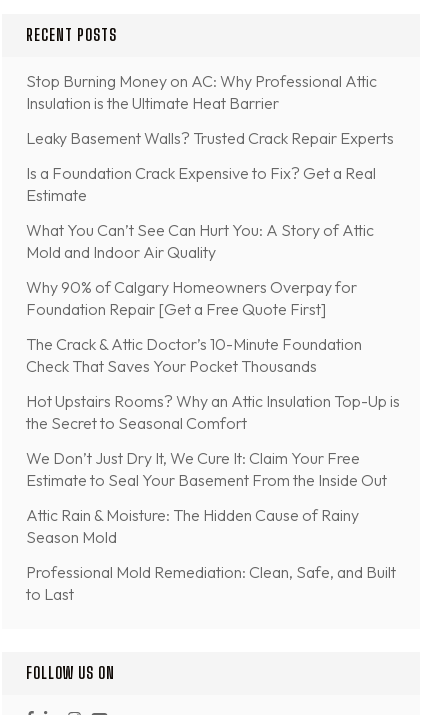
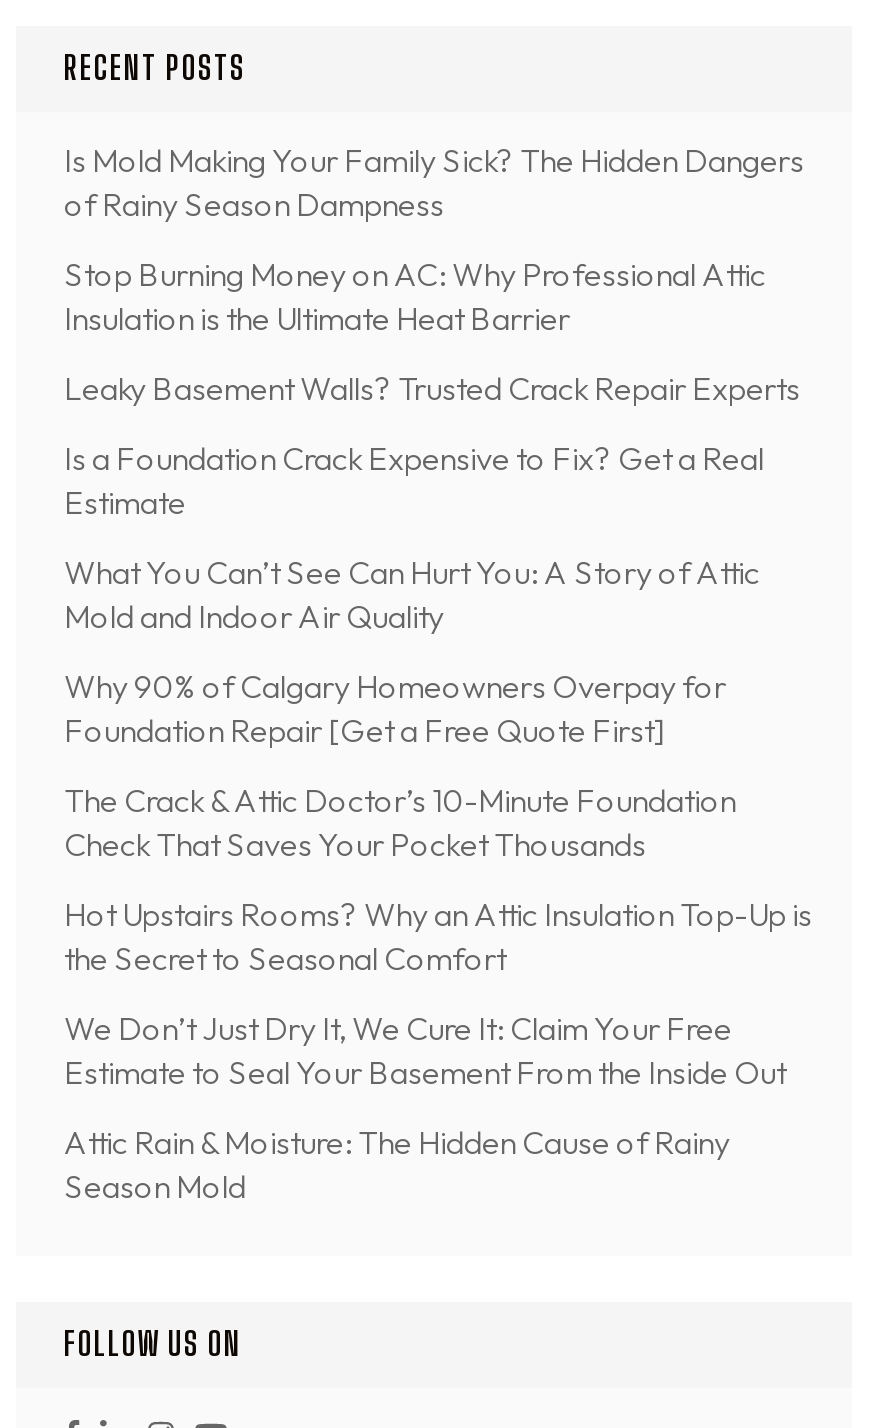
none -> [64,140,804,224] Is Mold Making Your Family Sick? The Hidden Dangers | of Rainy Season Dampness
moved [26,71,400,547] -> [64,254,812,1206]: Stop Burning Money on AC: Why Professional Attic | Insulation is the Ultimate Heat Barrier | Leaky Basement Walls? Trusted Crack Repair Experts | ... | Attic Rain & Moisture: The Hidden Cause of Rainy | Season Mold
[26,562,396,604] Professional Mold Remediation: Clean, Safe, and Built | to Last -> none

